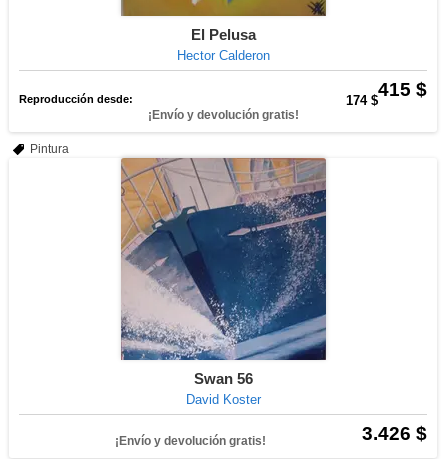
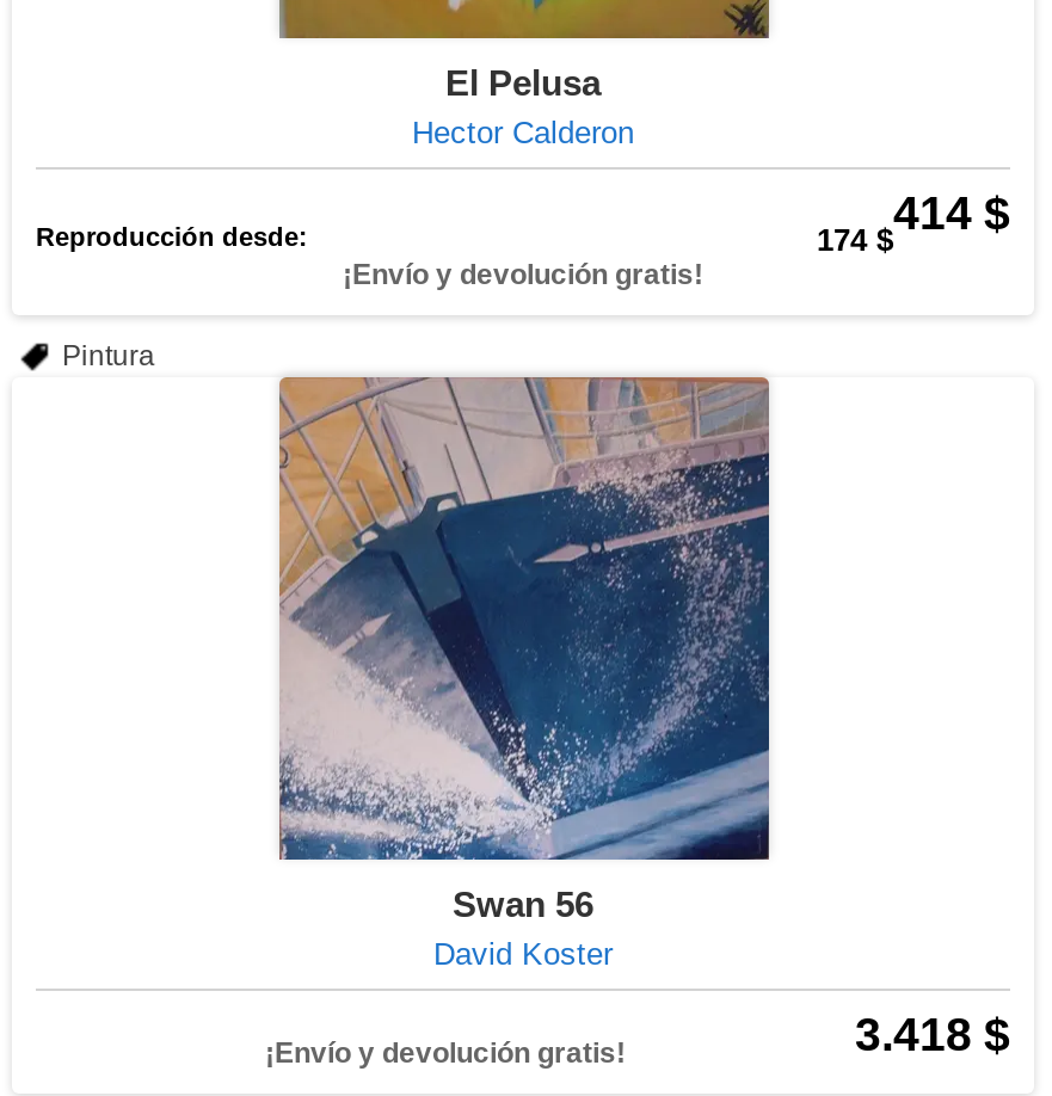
[378,78,427,100] 415 $ -> [893,186,1010,239] 414 $
[362,422,427,444] 3.426 $ -> [855,1008,1010,1060] 3.418 $

